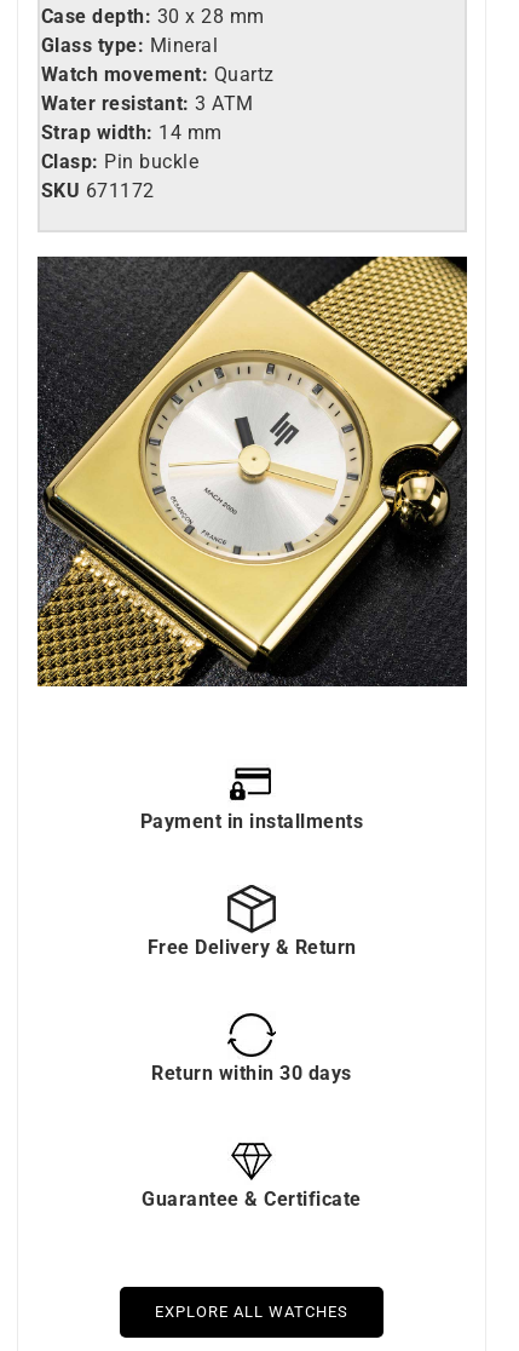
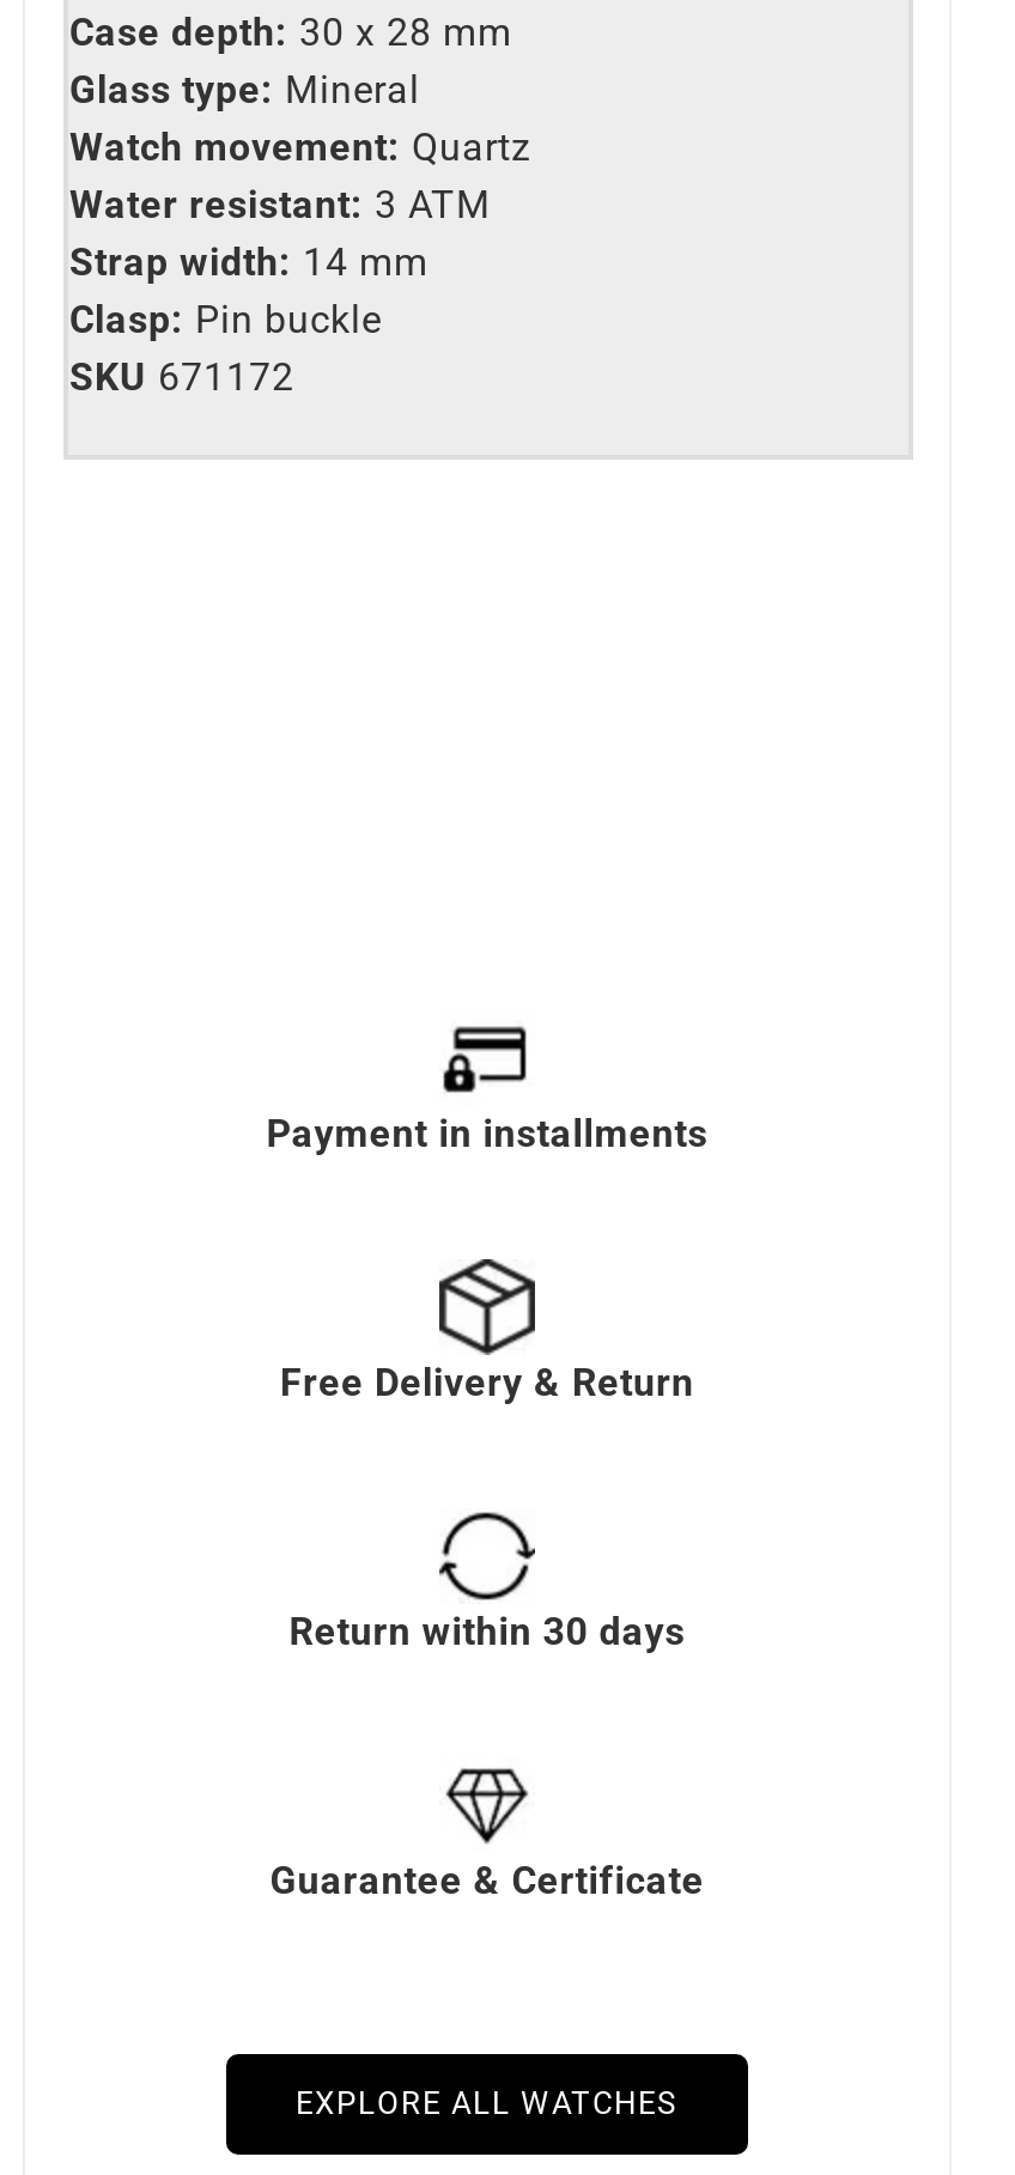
[36,255,468,688] [image] -> none

